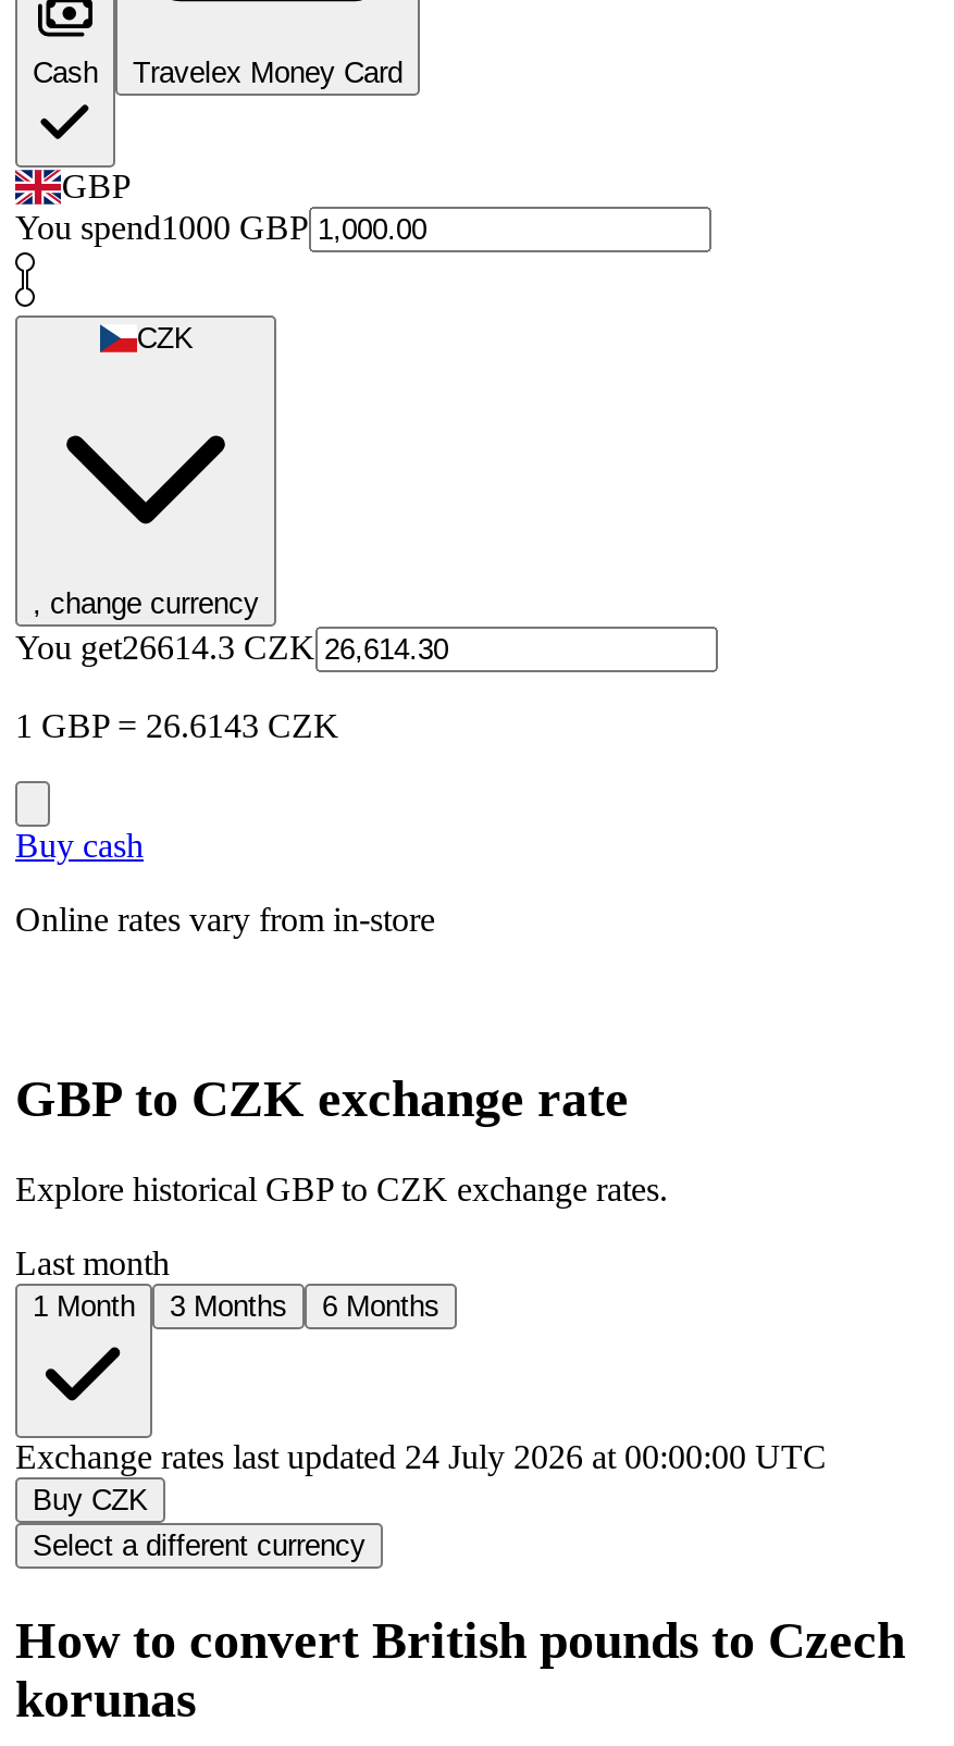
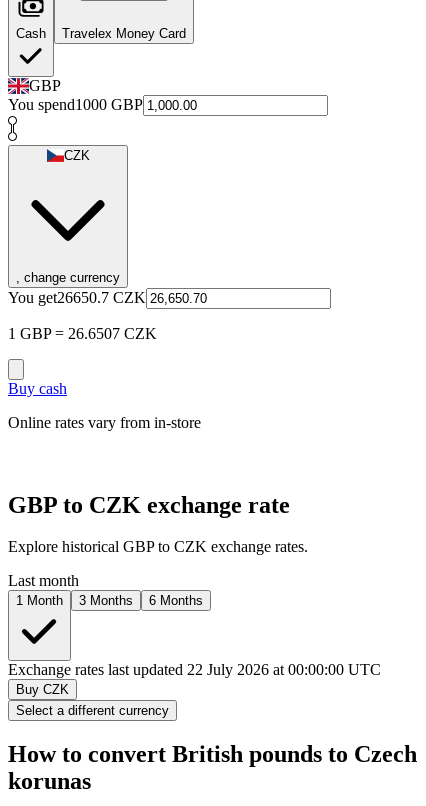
[15,628,315,665] You get26614.3 CZK -> [8,289,146,306] You get26650.7 CZK
[15,706,339,743] 1 GBP = 26.6143 CZK -> [8,325,157,342] 1 GBP = 26.6507 CZK
[15,1439,827,1476] Exchange rates last updated 24 July 2026 at 00:00:00 UTC -> [8,661,381,678] Exchange rates last updated 22 July 2026 at 00:00:00 UTC

